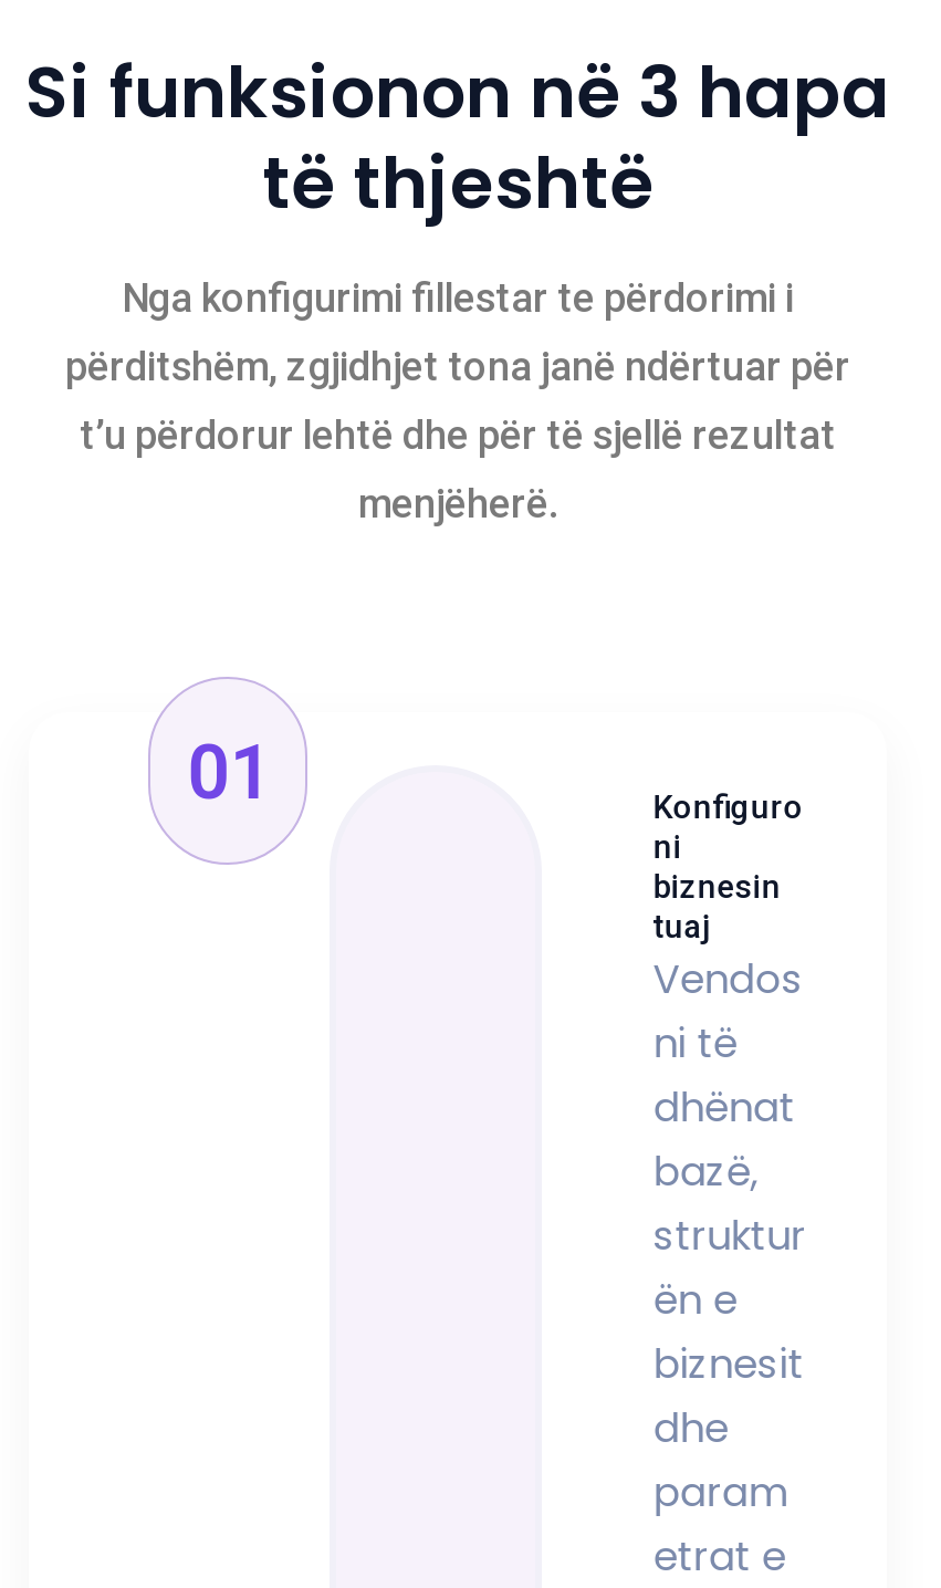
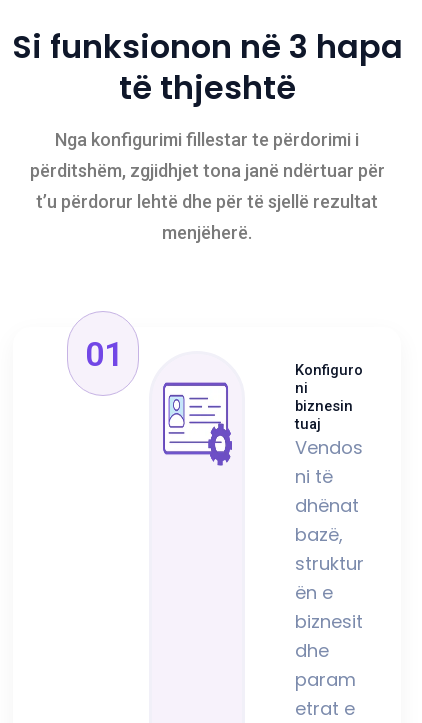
none -> [162,381,233,467] [image]

